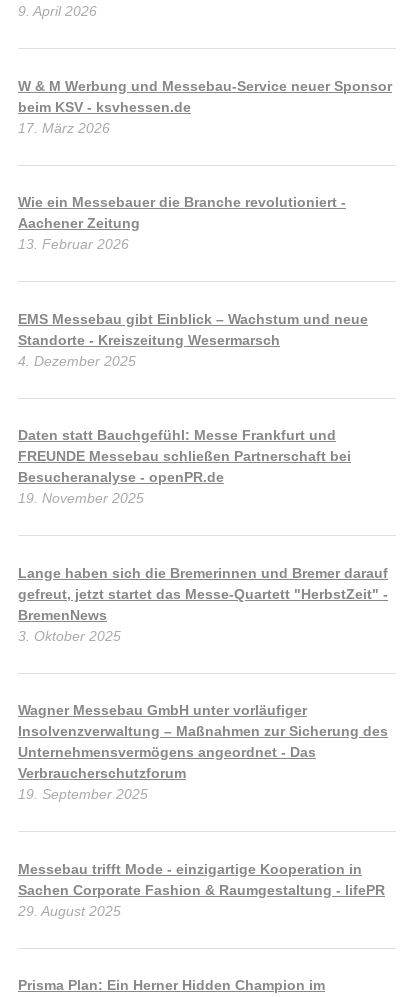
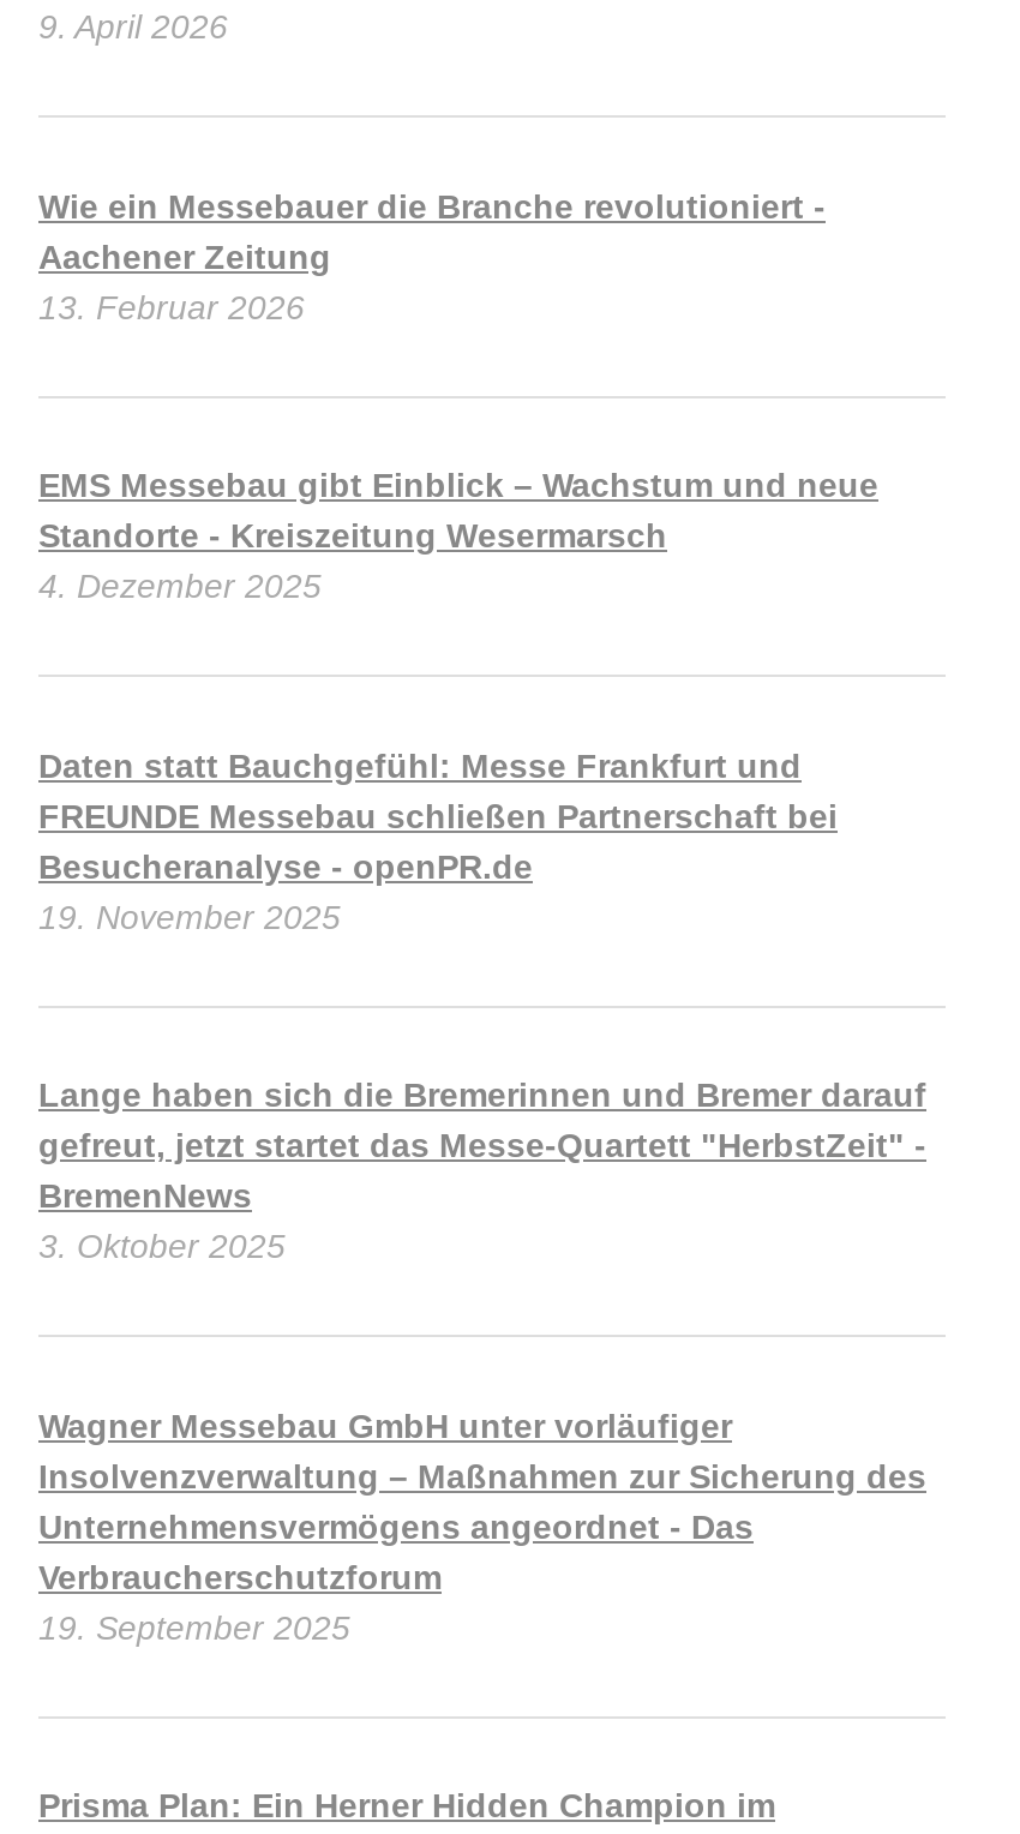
[18,78,392,136] W & M Werbung und Messebau-Service neuer Sponsor | beim KSV - ksvhessen.de | 17. März 2026 -> none
[18,861,385,919] Messebau trifft Mode - einzigartige Kooperation in | Sachen Corporate Fashion & Raumgestaltung - lifePR | 29. August 2025 -> none

